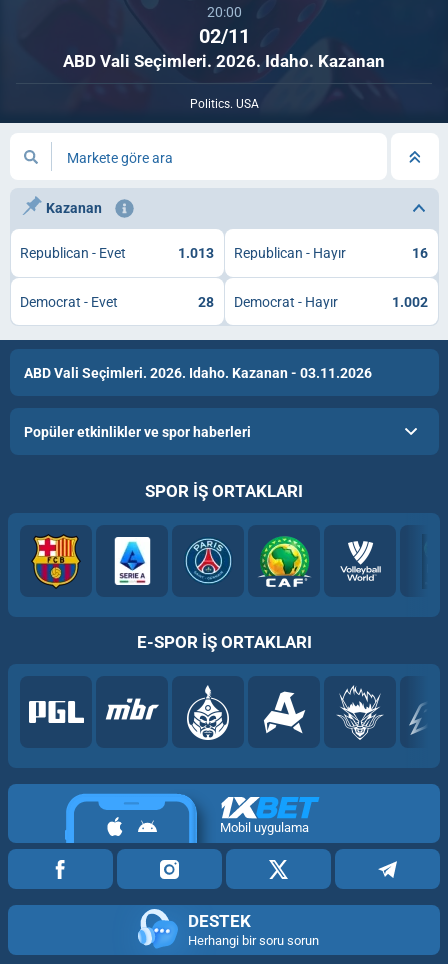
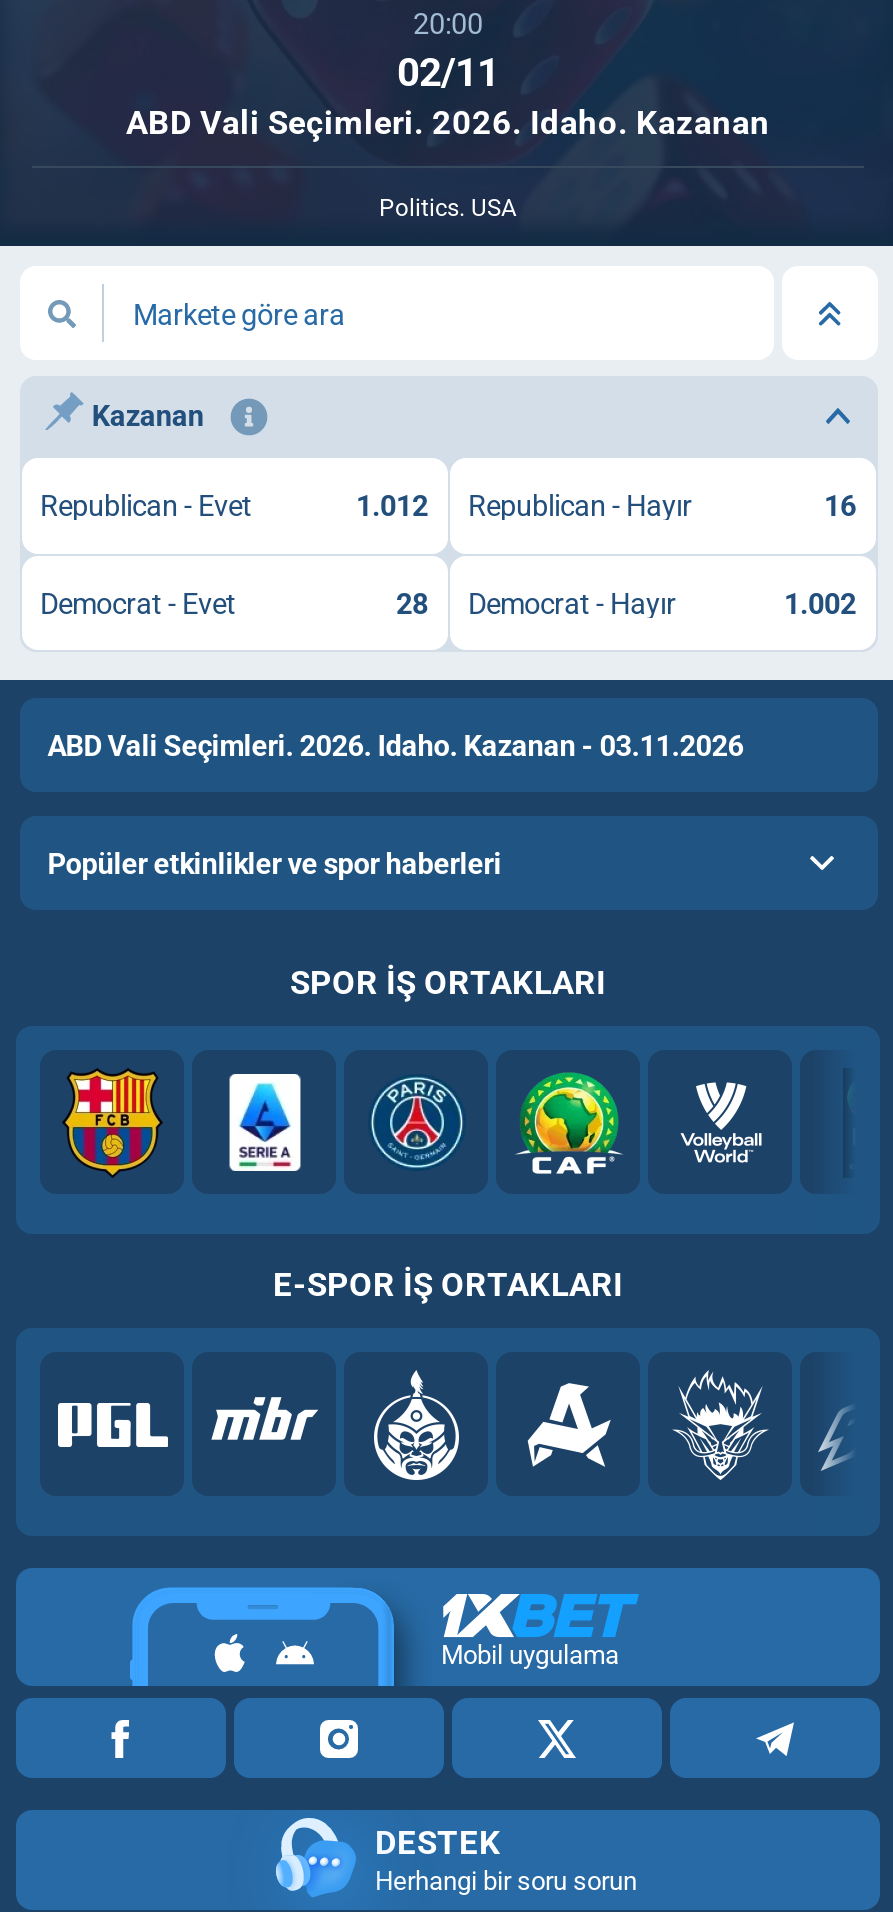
[178,245,346,261] 1.013 Republican - Hayır -> [356,490,692,522] 1.012 Republican - Hayır

